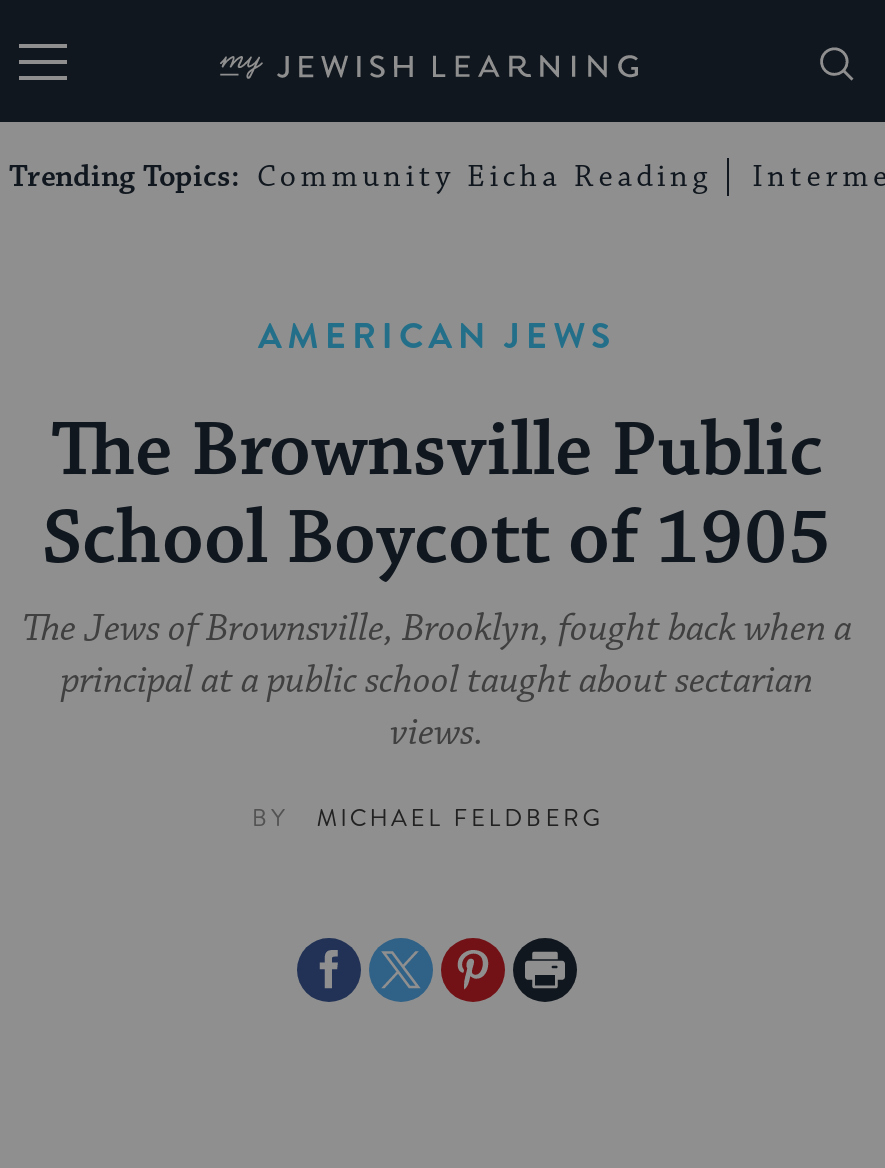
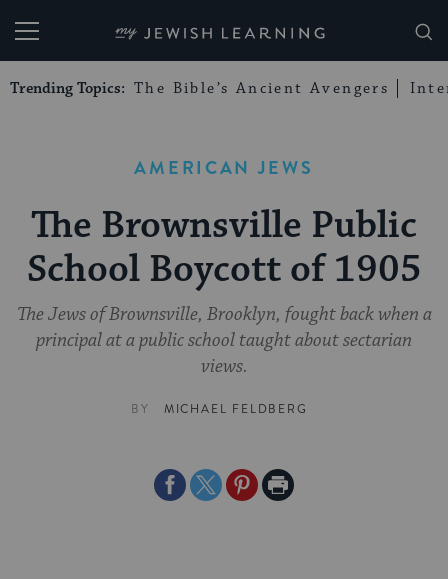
[9,158,711,196] Trending Topics: Community Eicha Reading -> [10,79,389,98] Trending Topics: The Bible’s Ancient Avengers

